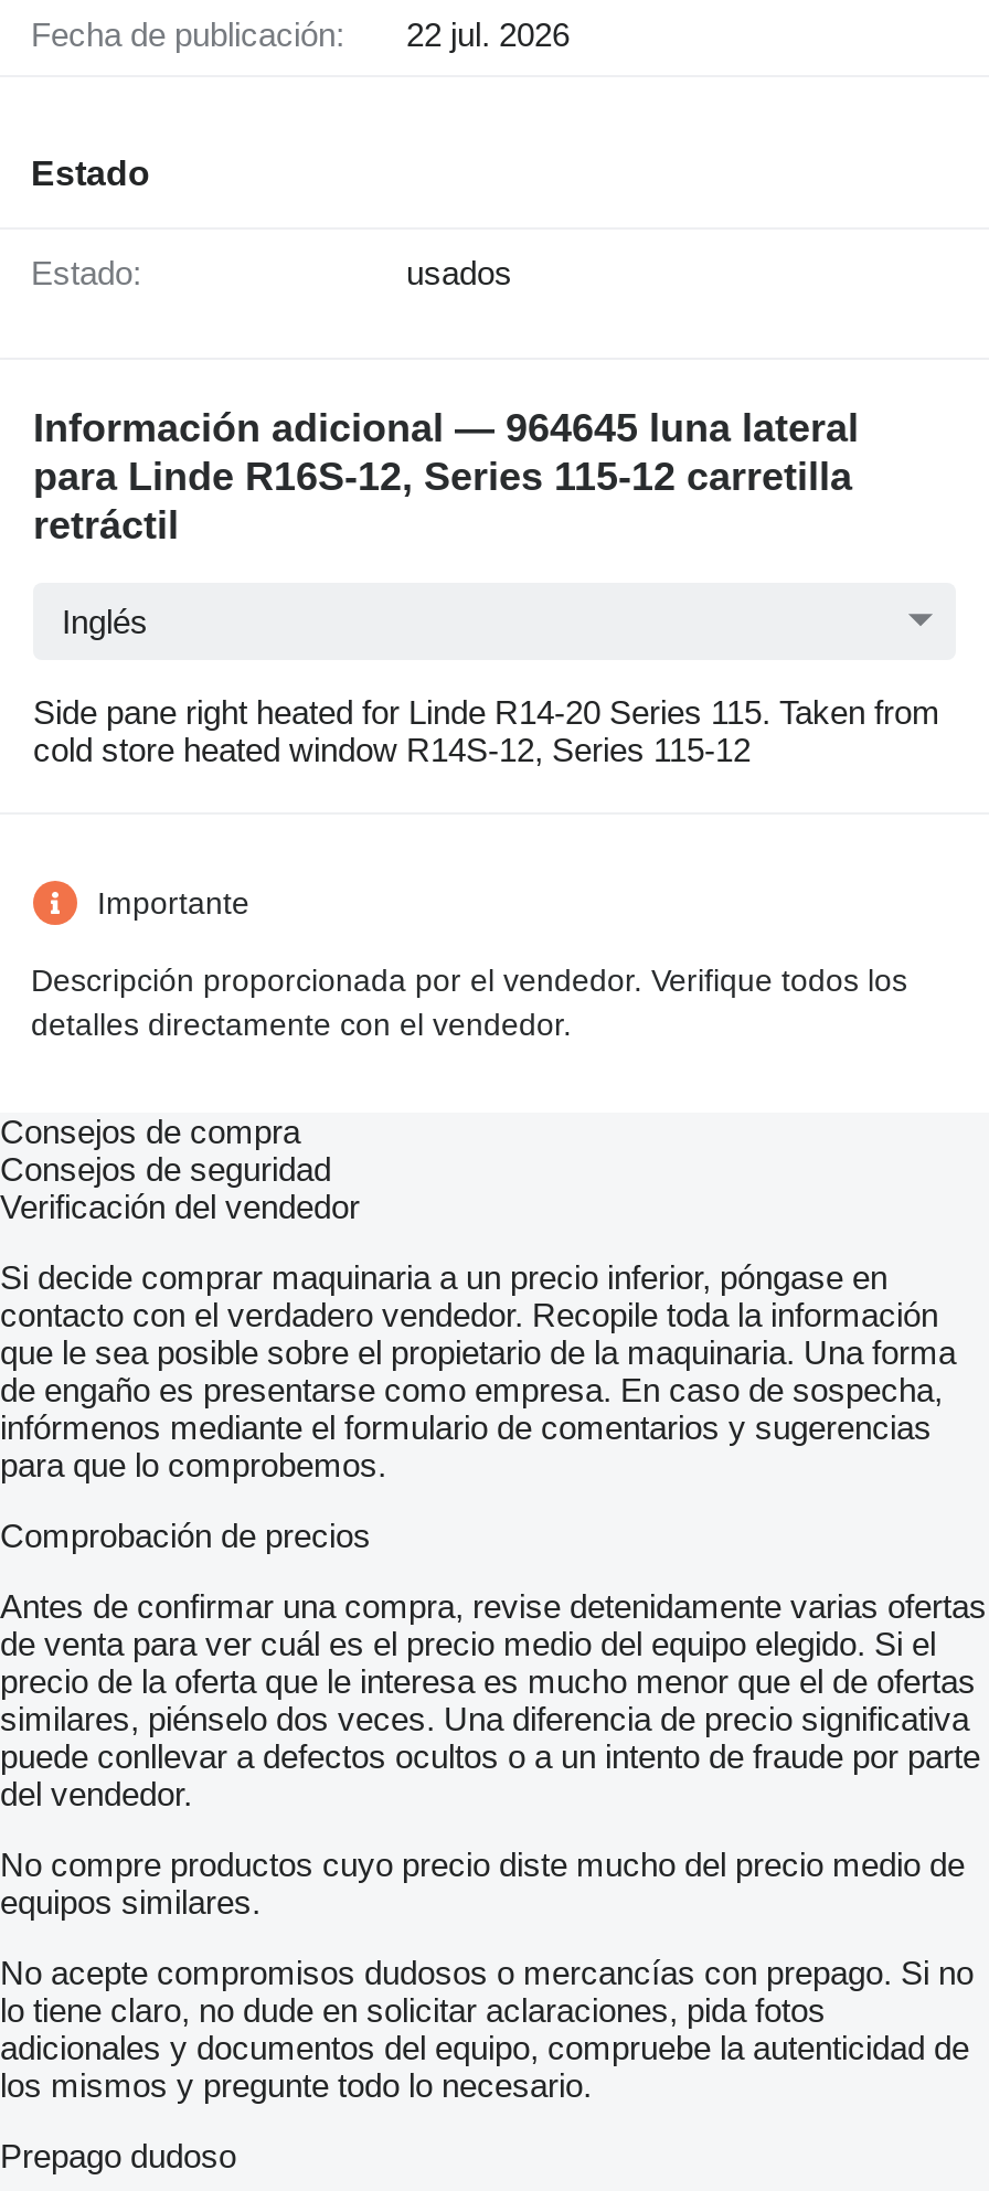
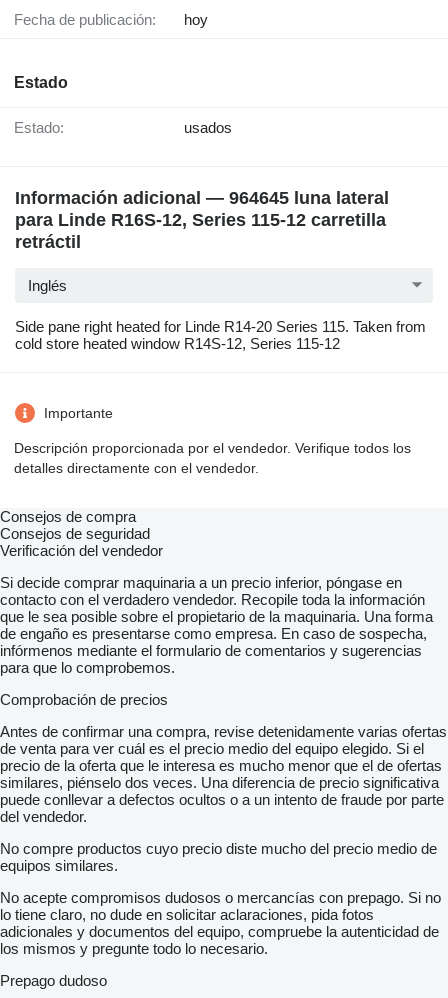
[406,15,570,53] 22 jul. 2026 -> [184,11,208,28] hoy

